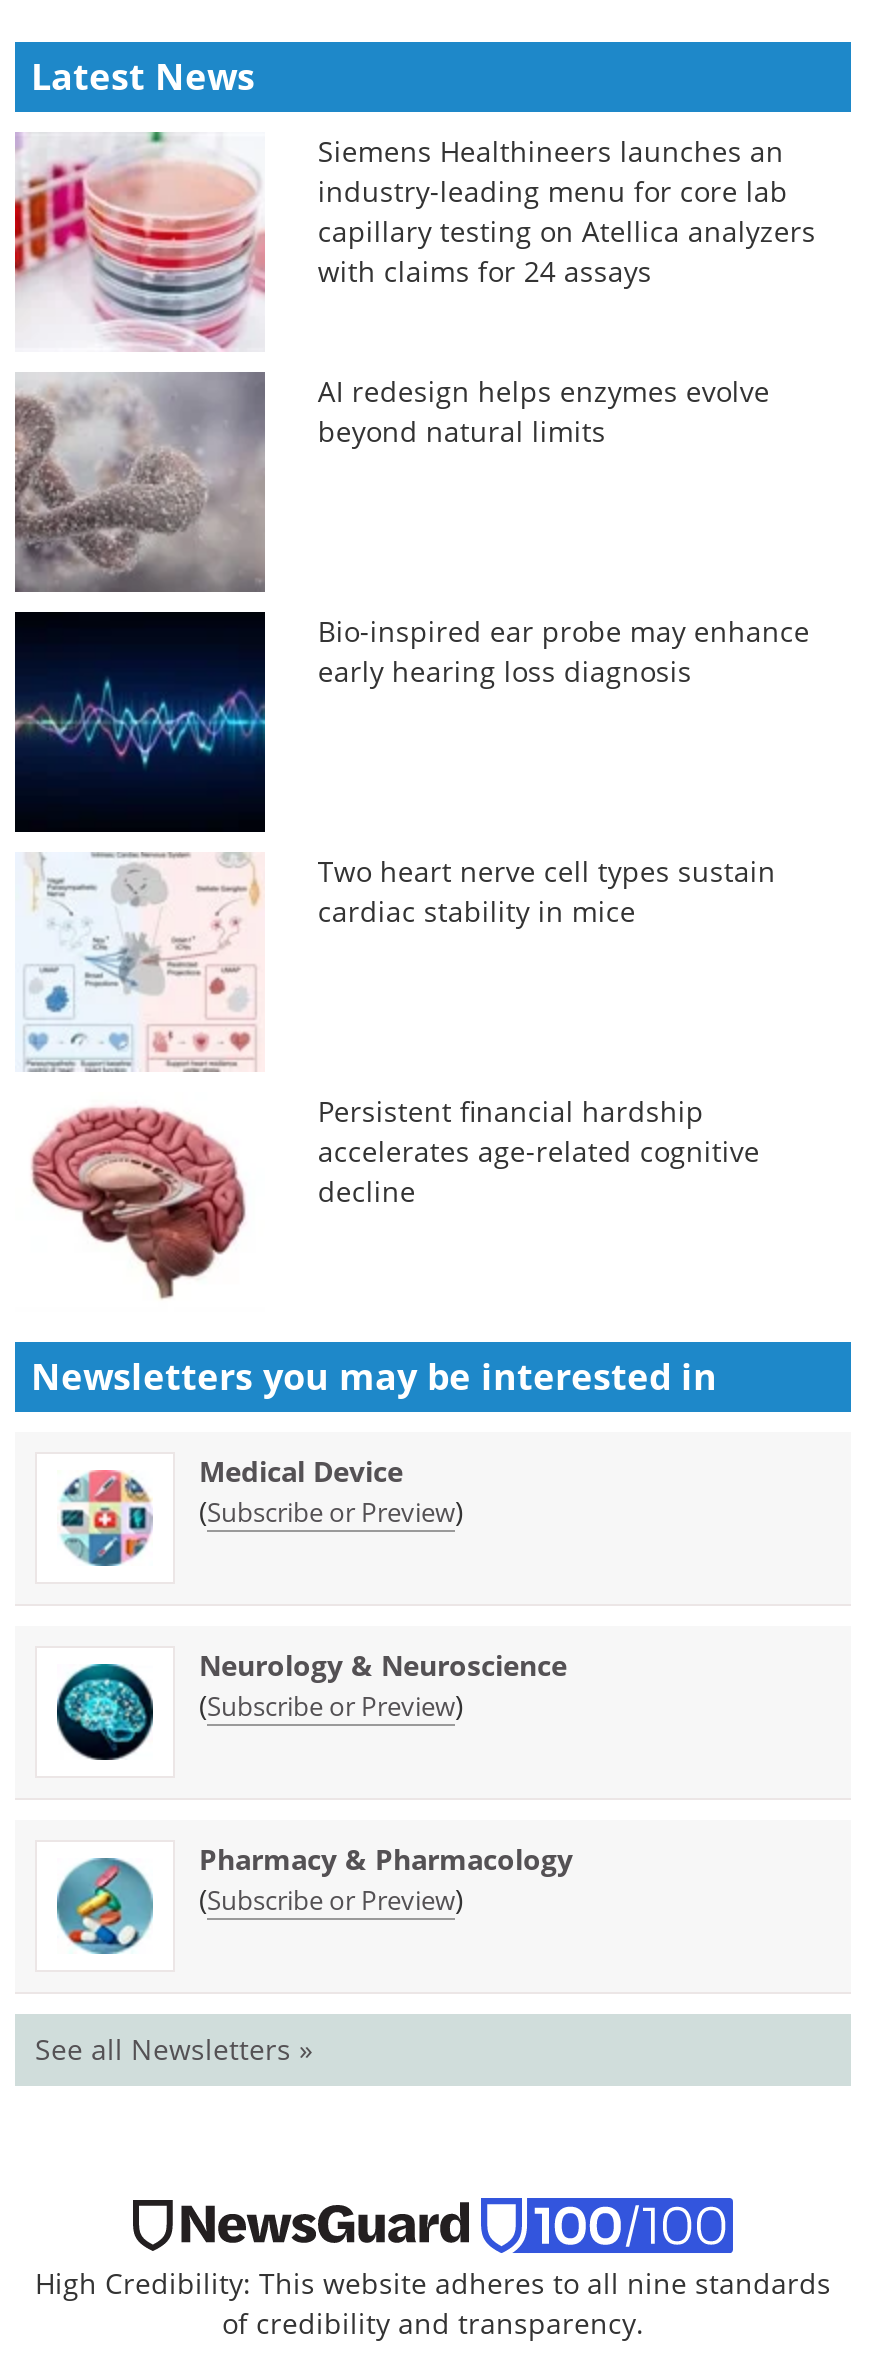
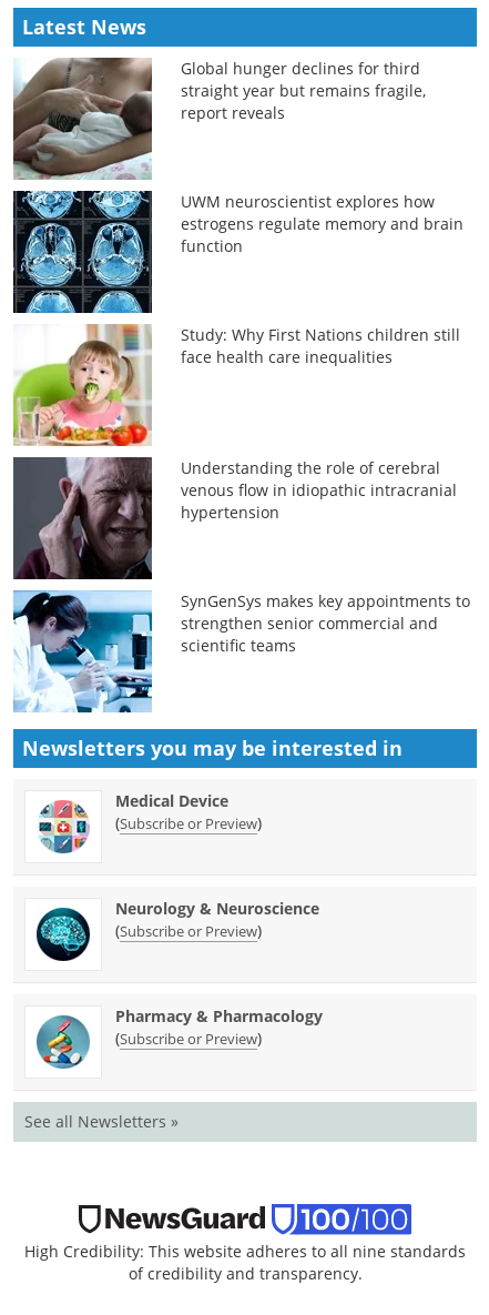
[13,132,816,350] [image] | Siemens Healthineers launches an | industry-leading menu for core lab | capillary testing on Atellica analyzers | with claims for 24 assays -> [12,57,426,181] [image] | Global hunger declines for third | straight year but remains fragile, | report reveals
[13,372,770,594] [image] | AI redesign helps enzymes evolve | beyond natural limits -> [12,190,464,314] [image] | UWM neuroscientist explores how | estrogens regulate memory and brain | function
[13,610,810,834] [image] | Bio-inspired ear probe may enhance | early hearing loss diagnosis -> [12,323,461,447] [image] | Study: Why First Nations children still | face health care inequalities
[15,852,776,1072] [image] | Two heart nerve cell types sustain | cardiac stability in mice -> [12,456,457,580] [image] | Understanding the role of cerebral | venous flow in idiopathic intracranial | hypertension
[15,1092,760,1312] [image] | Persistent financial hardship | accelerates age-related cognitive | decline -> [12,589,470,714] [image] | SynGenSys makes key appointments to | strengthen senior commercial and | scientific teams

